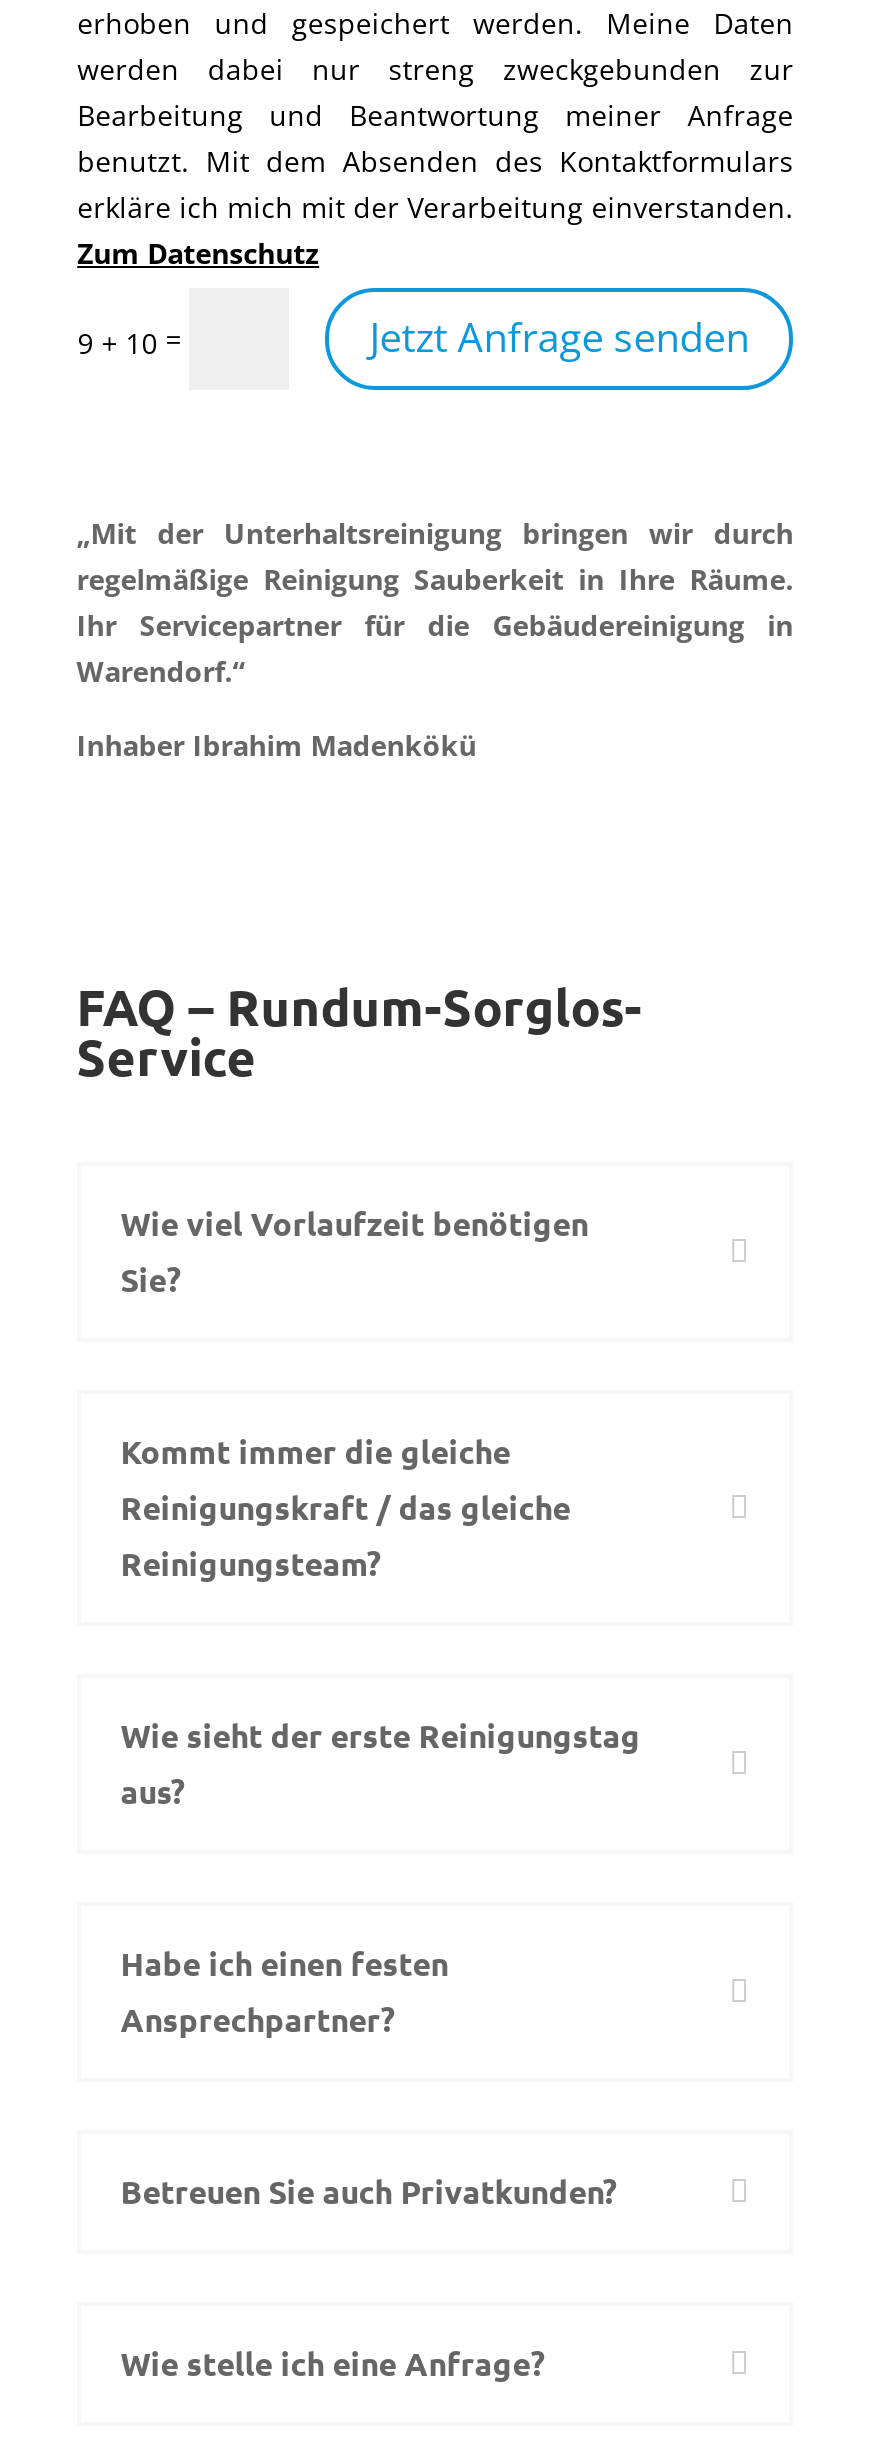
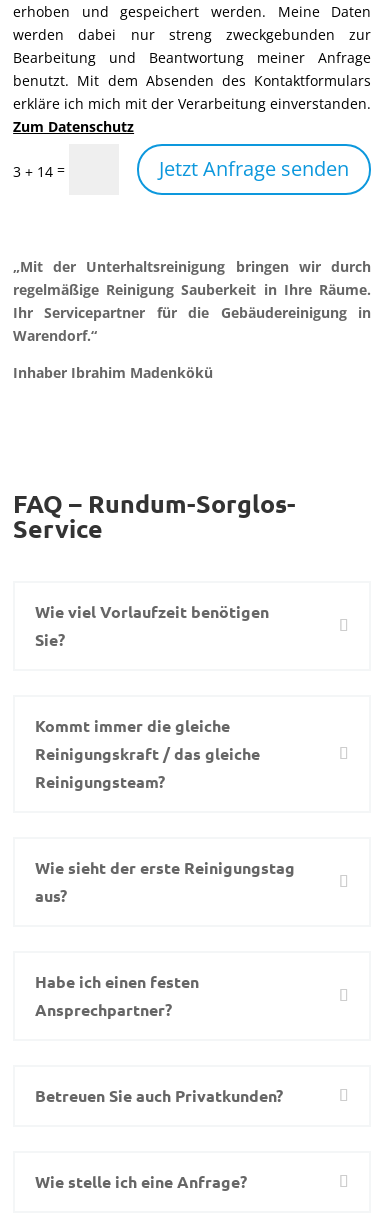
[77,320,189,361] 9 + 10 = -> [13,160,69,181] 3 + 14 =

